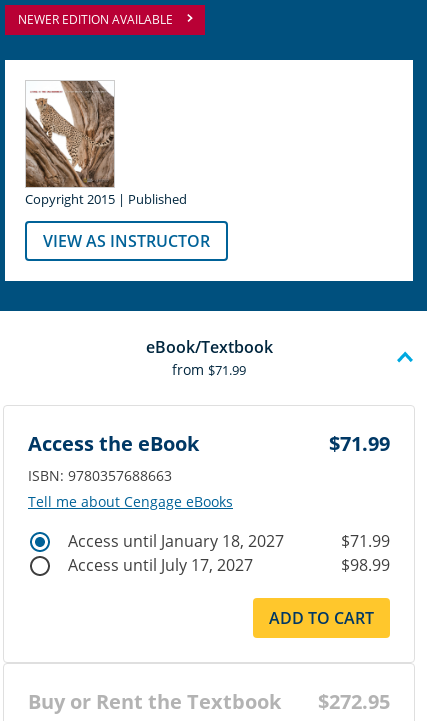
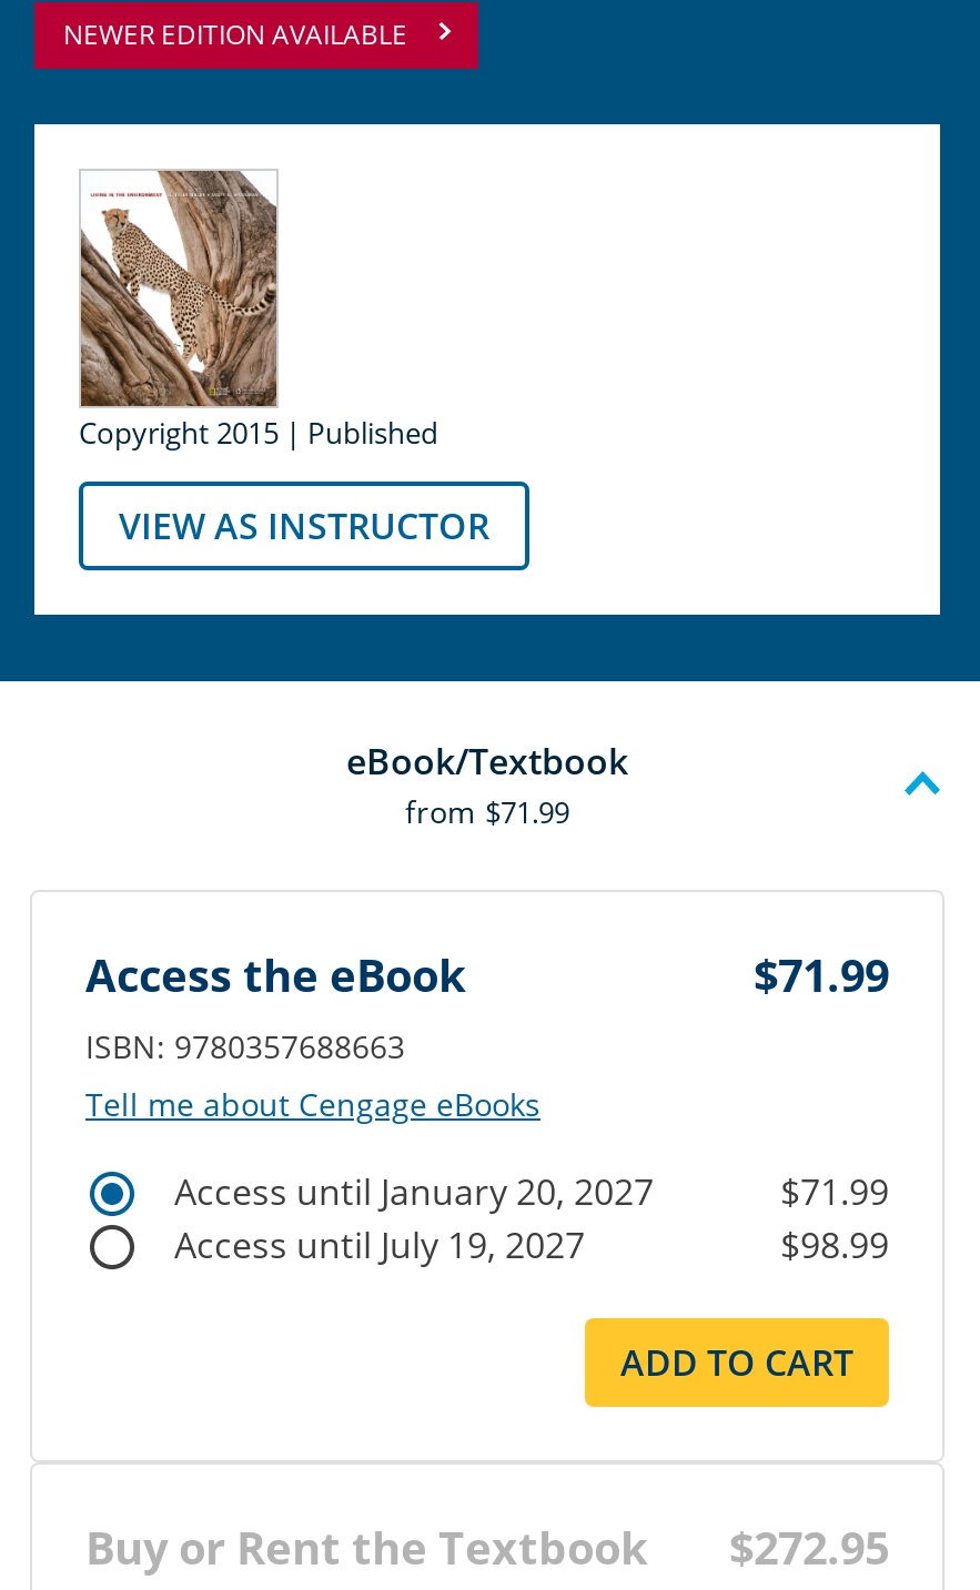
[68,530,284,552] Access until January 18, 2027 -> [174,1168,654,1217] Access until January 20, 2027
[68,554,253,576] Access until July 17, 2027 -> [174,1221,585,1270] Access until July 19, 2027

